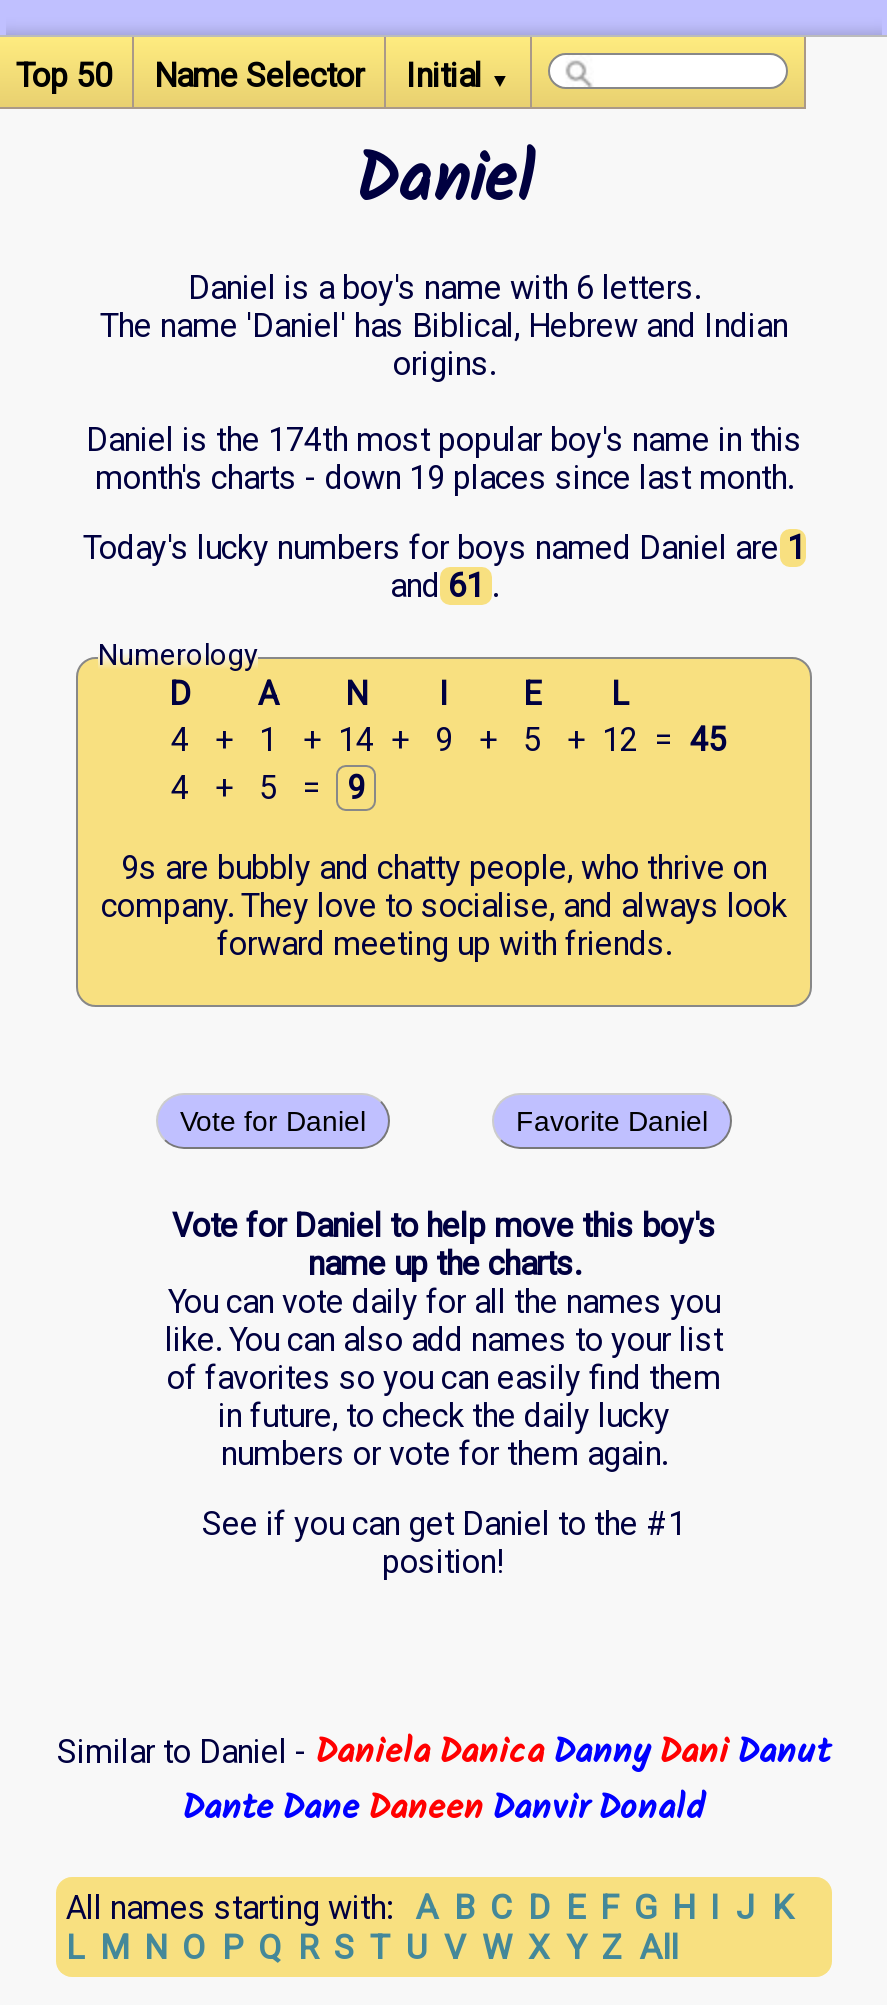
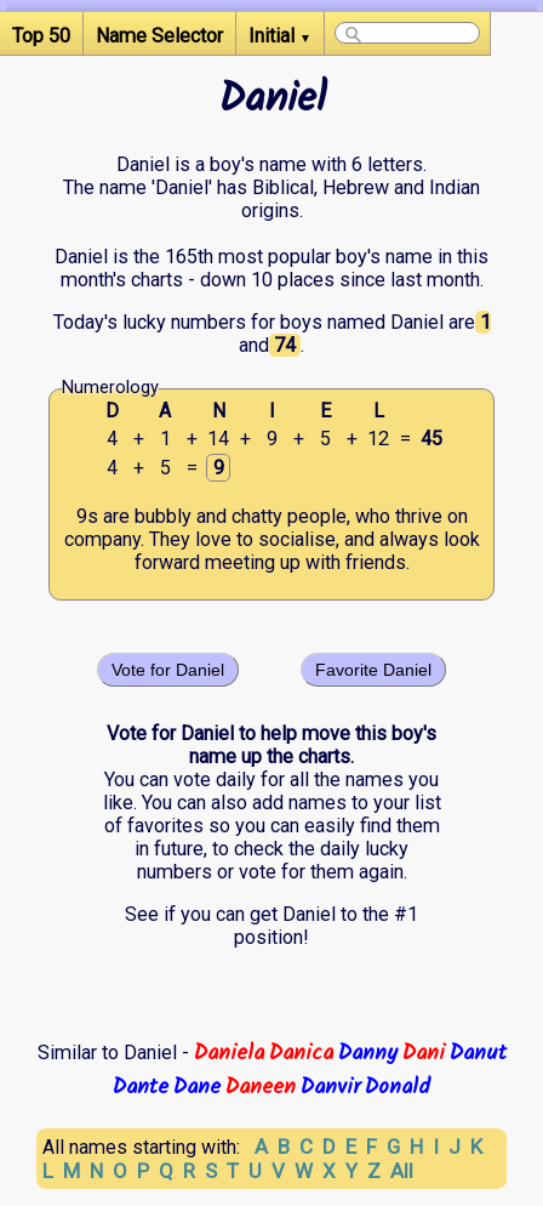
[86,421,802,459] Daniel is the 174th most popular boy's name in this -> [55,245,488,268] Daniel is the 165th most popular boy's name in this
[95,459,793,497] month's charts - down 19 places since last month. -> [60,268,483,291] month's charts - down 10 places since last month.
[390,568,498,606] and 61 . -> [239,334,304,357] and 74 .

